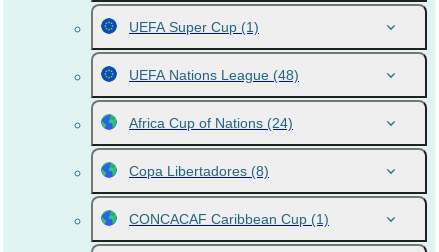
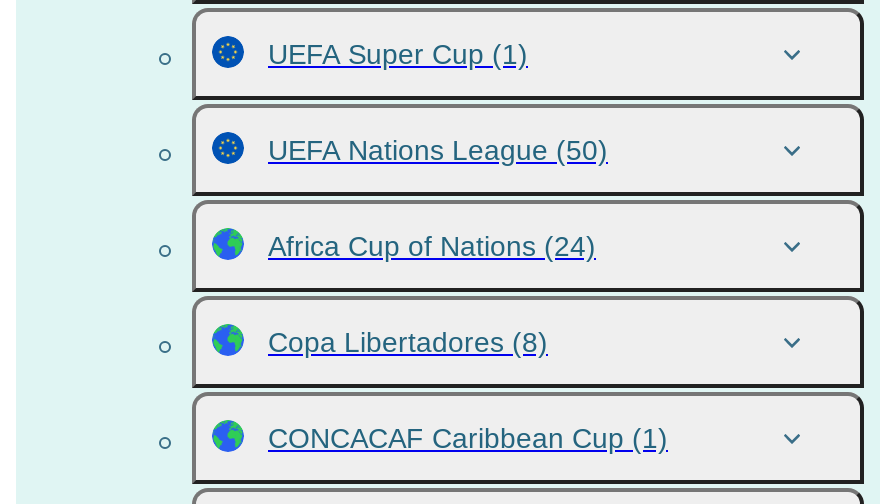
[129,67,299,83] UEFA Nations League (48) -> [268,134,608,166] UEFA Nations League (50)

